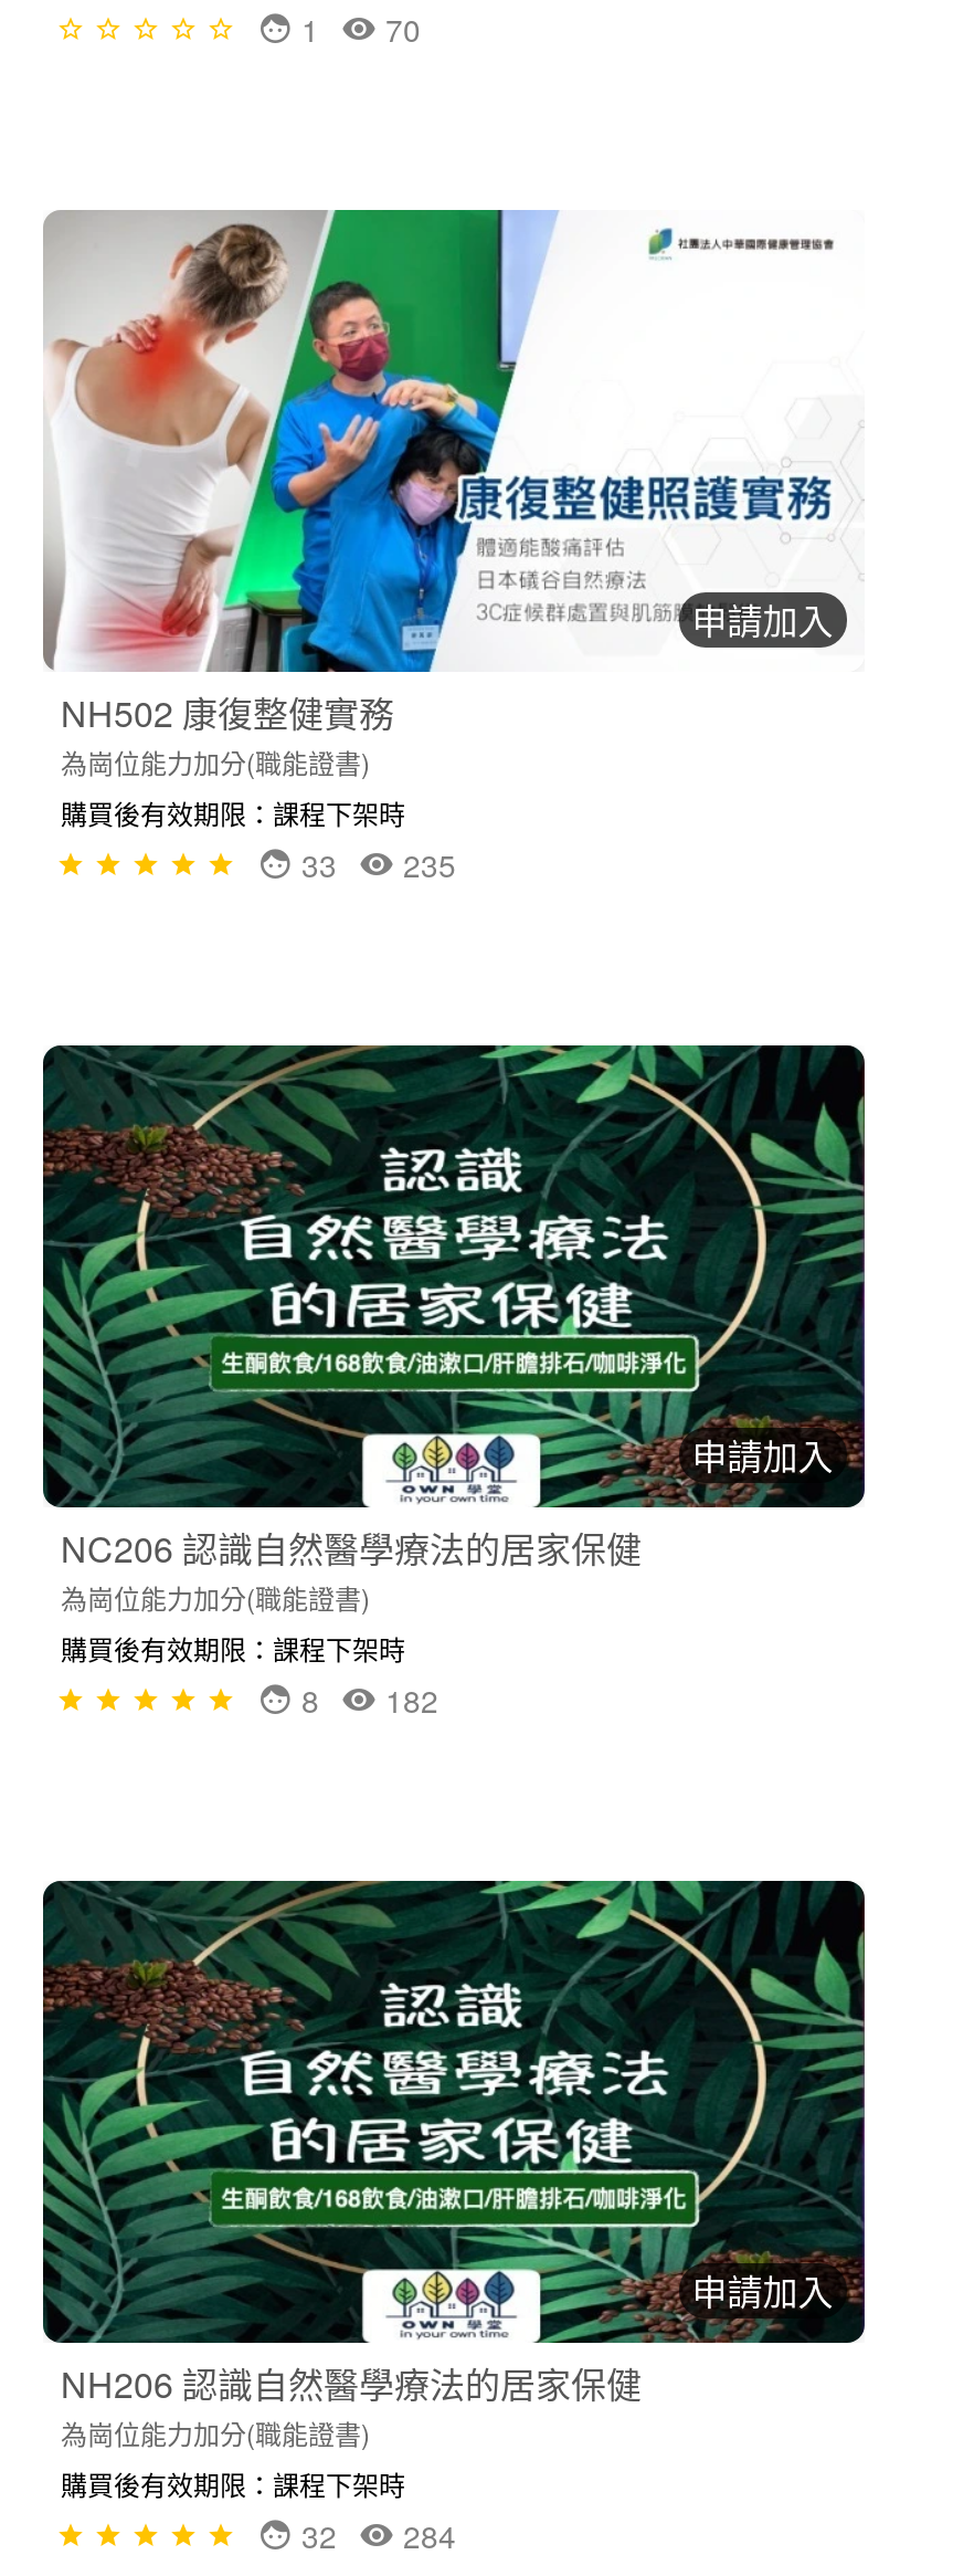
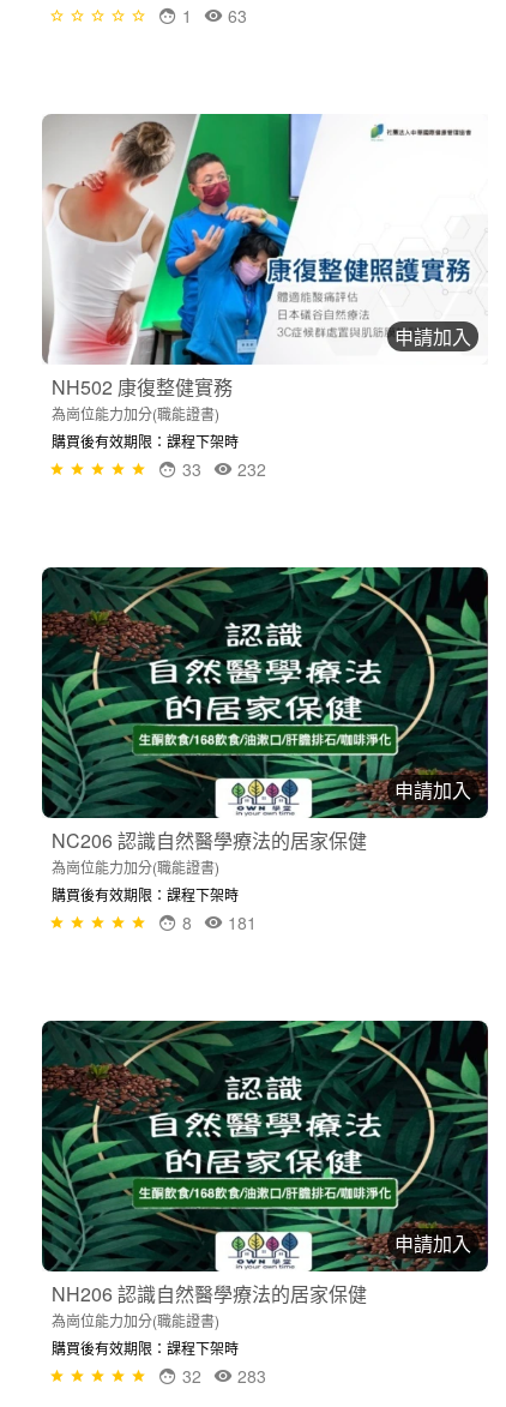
[301,6,421,50] 1 70 -> [182,3,247,27] 1 63
[301,842,456,886] 33 235 -> [182,457,266,481] 33 232
[301,1678,438,1723] 8 182 -> [182,911,257,935] 8 181
[301,2514,456,2558] 32 284 -> [182,1364,266,1388] 32 283

